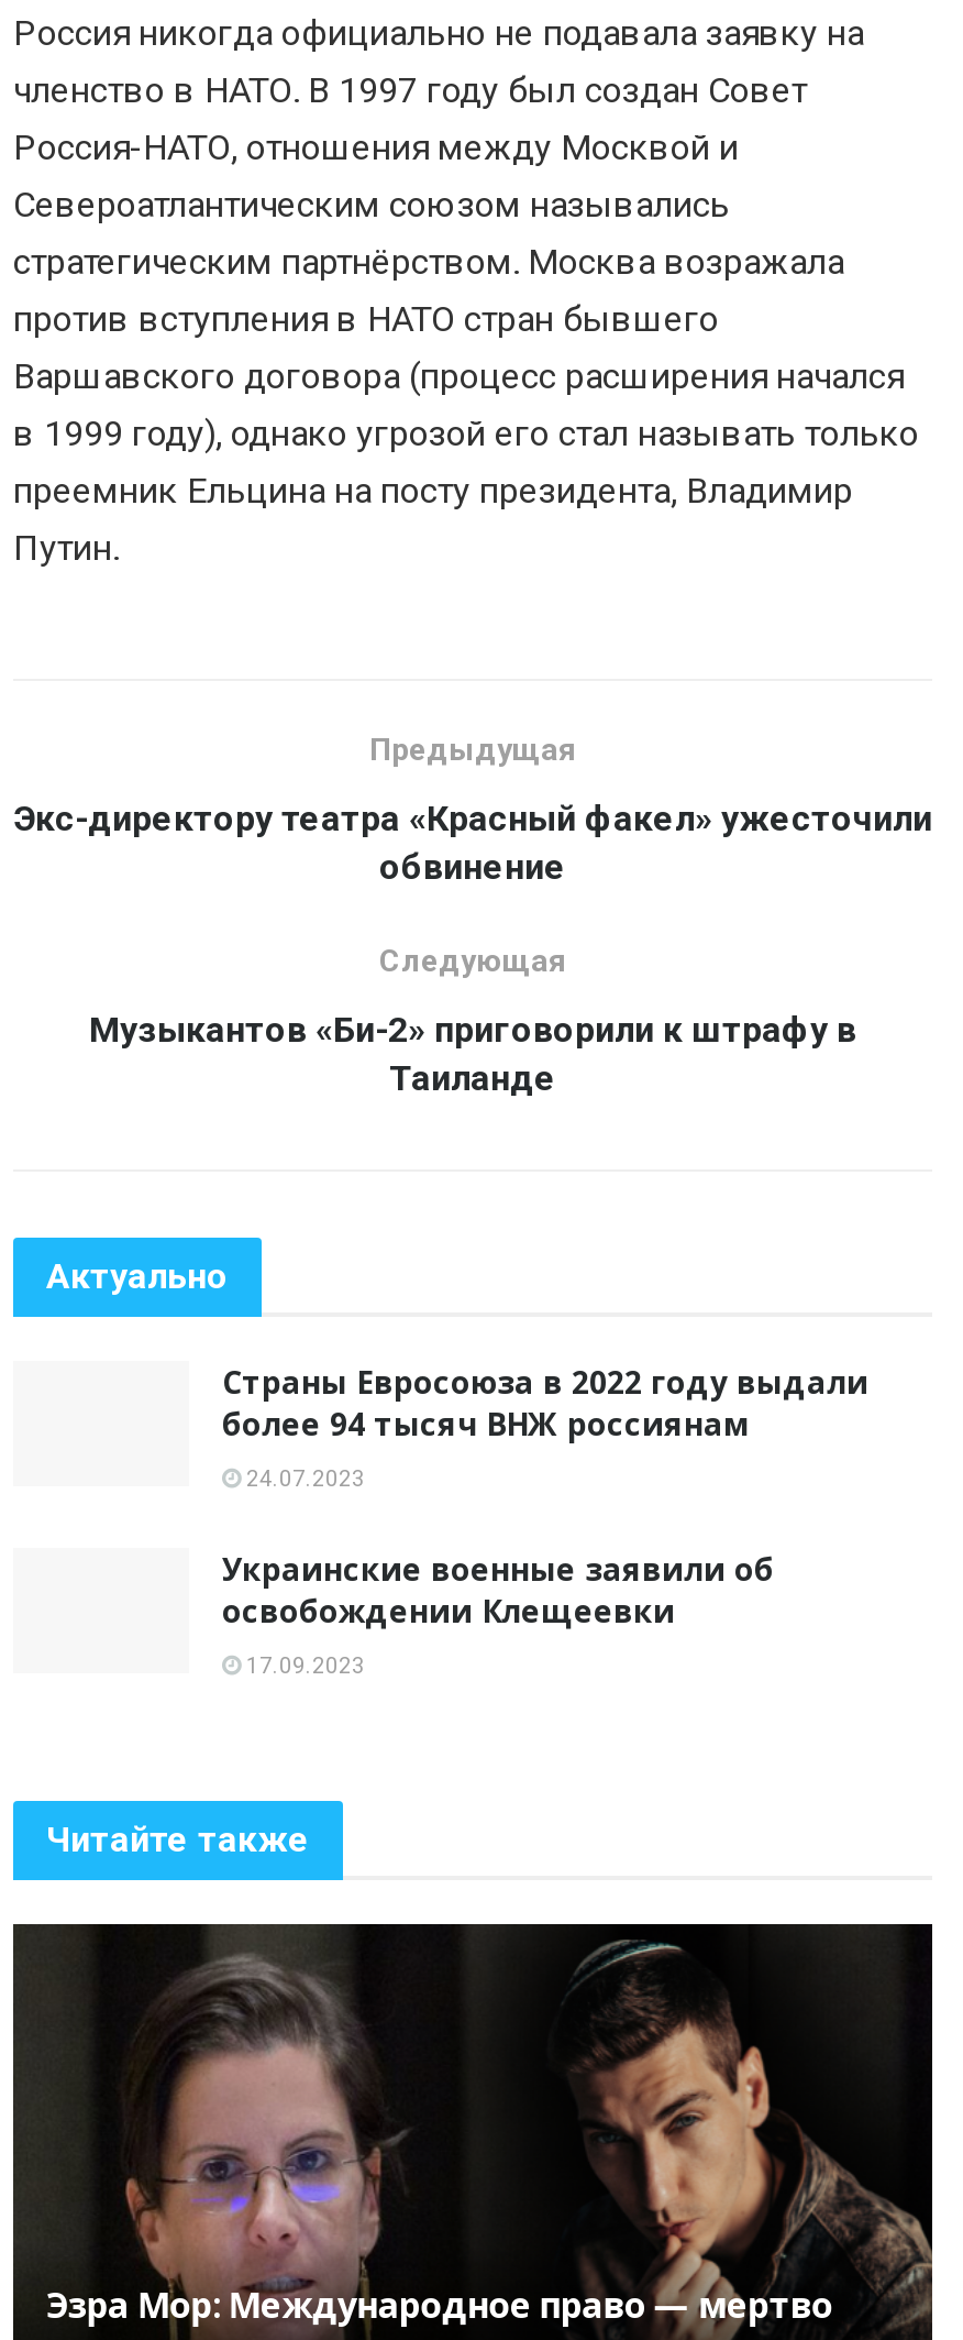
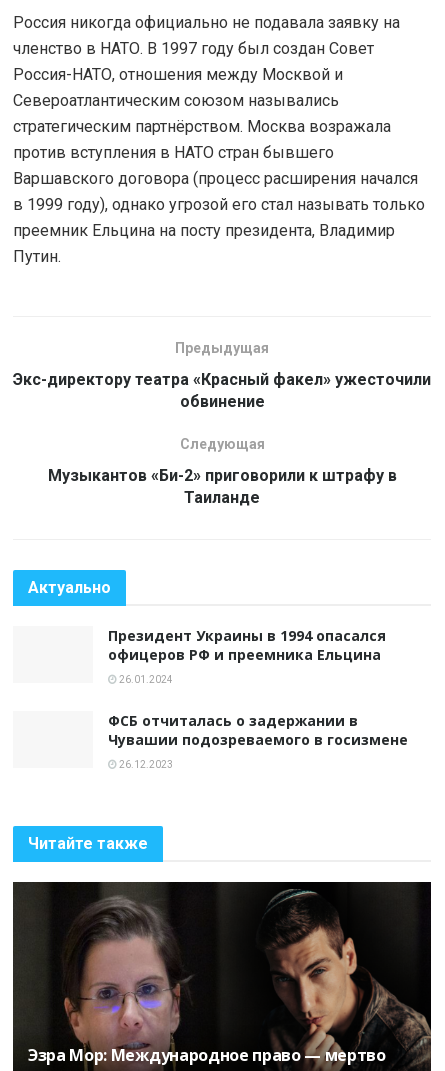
[222,1360,868,1444] Страны Евросоюза в 2022 году выдали | более 94 тысяч ВНЖ россиянам -> [108,626,386,664] Президент Украины в 1994 опасался | офицеров РФ и преемника Ельцина
[242,1466,365,1490] 24.07.2023 -> [117,674,173,685] 26.01.2024
[222,1547,774,1631] Украинские военные заявили об | освобождении Клещеевки -> [108,711,408,749] ФСБ отчиталась о задержании в | Чувашии подозреваемого в госизмене
[242,1653,365,1677] 17.09.2023 -> [117,759,173,770] 26.12.2023

